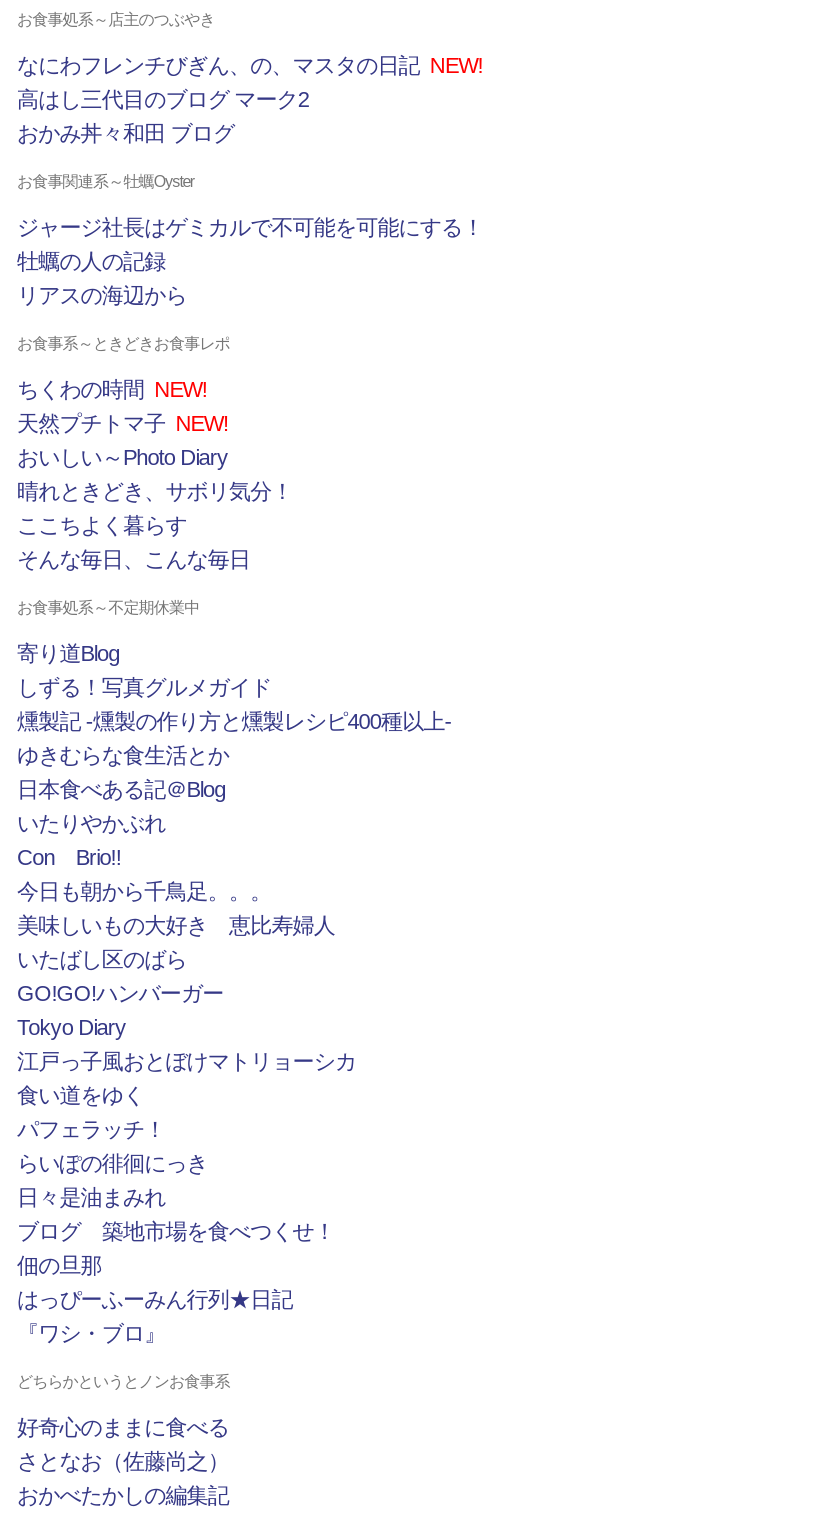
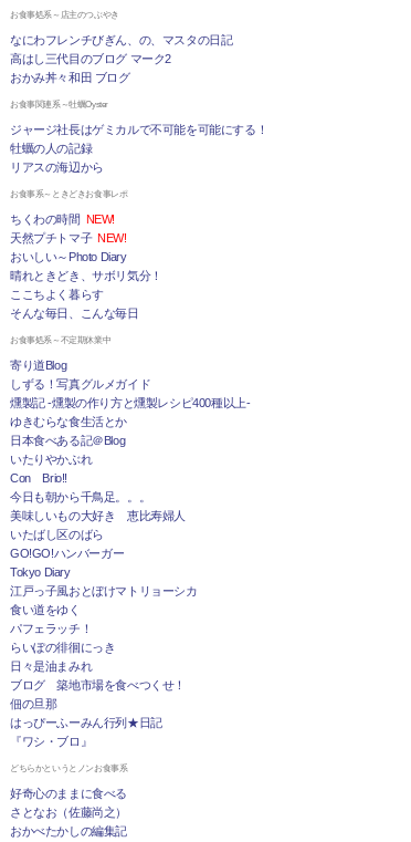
[17,53,483,77] なにわフレンチびぎん、の、マスタの日記 NEW! -> [10,33,232,47] なにわフレンチびぎん、の、マスタの日記

